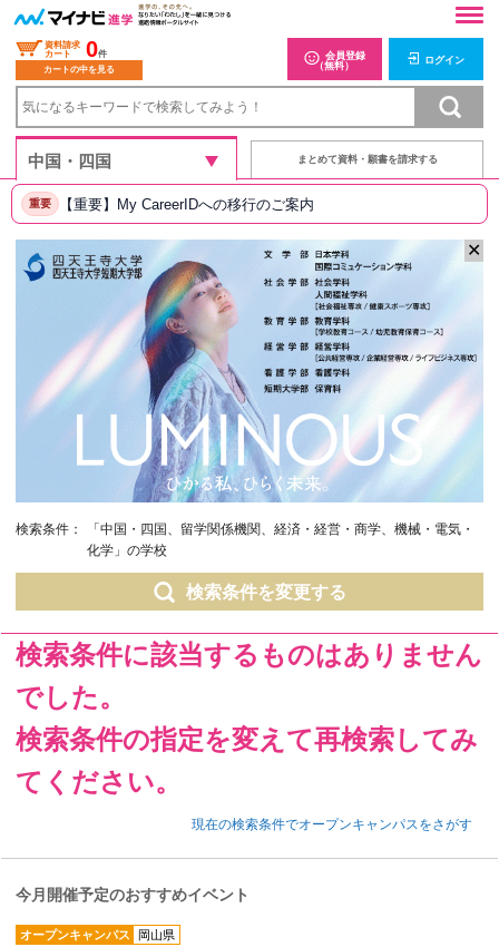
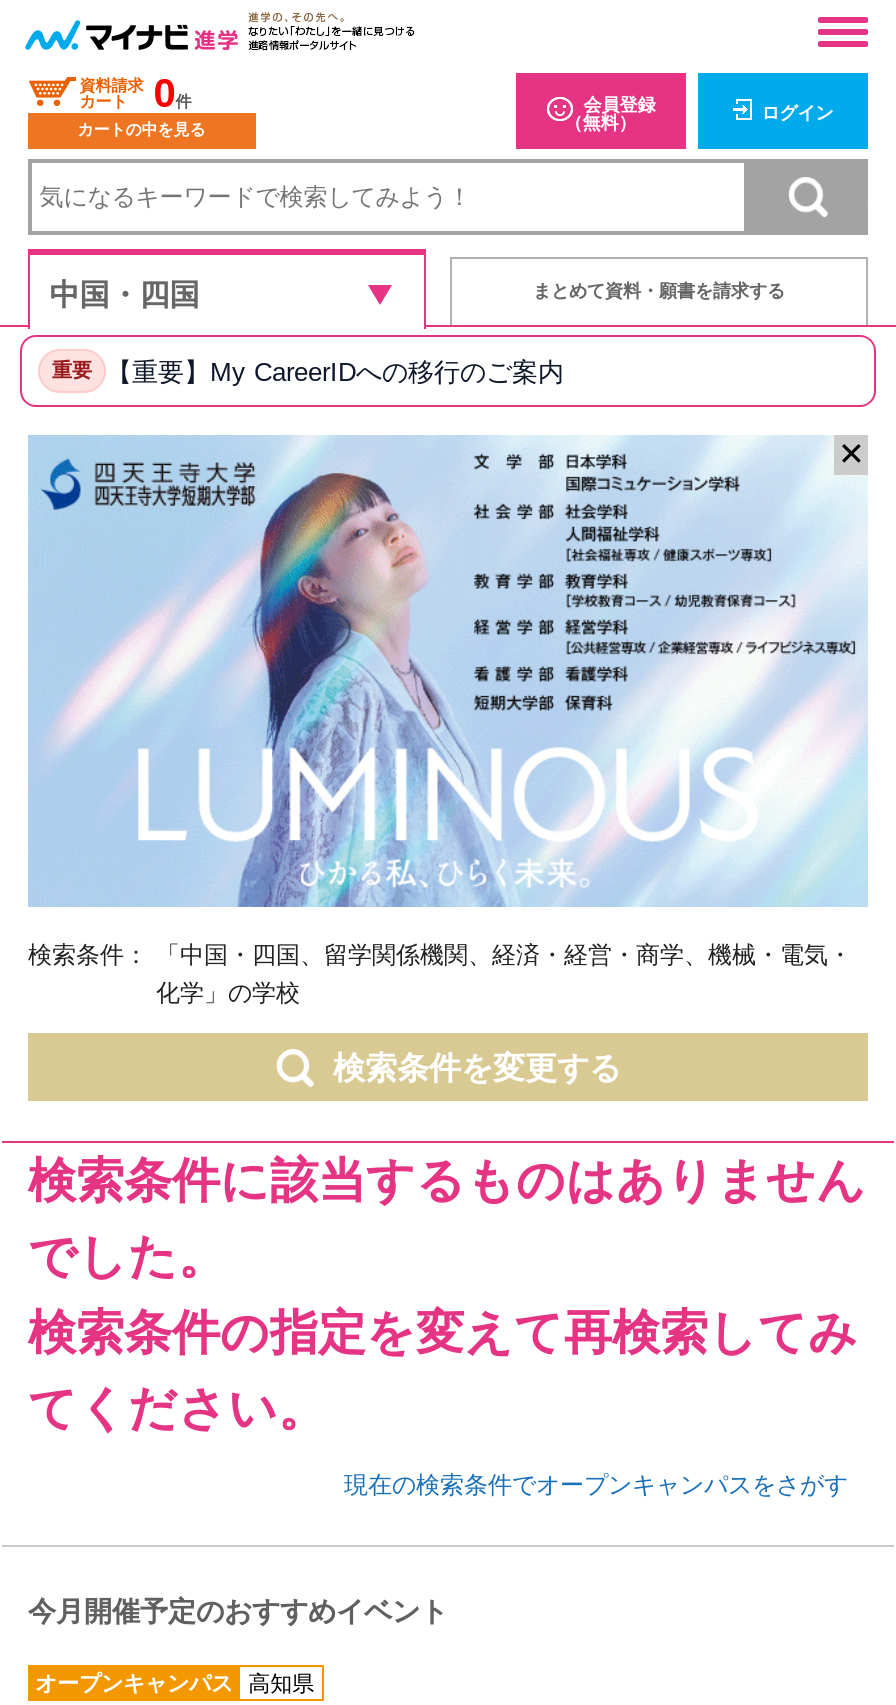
[138,928,175,942] 岡山県 -> [248,1671,314,1695] 高知県

